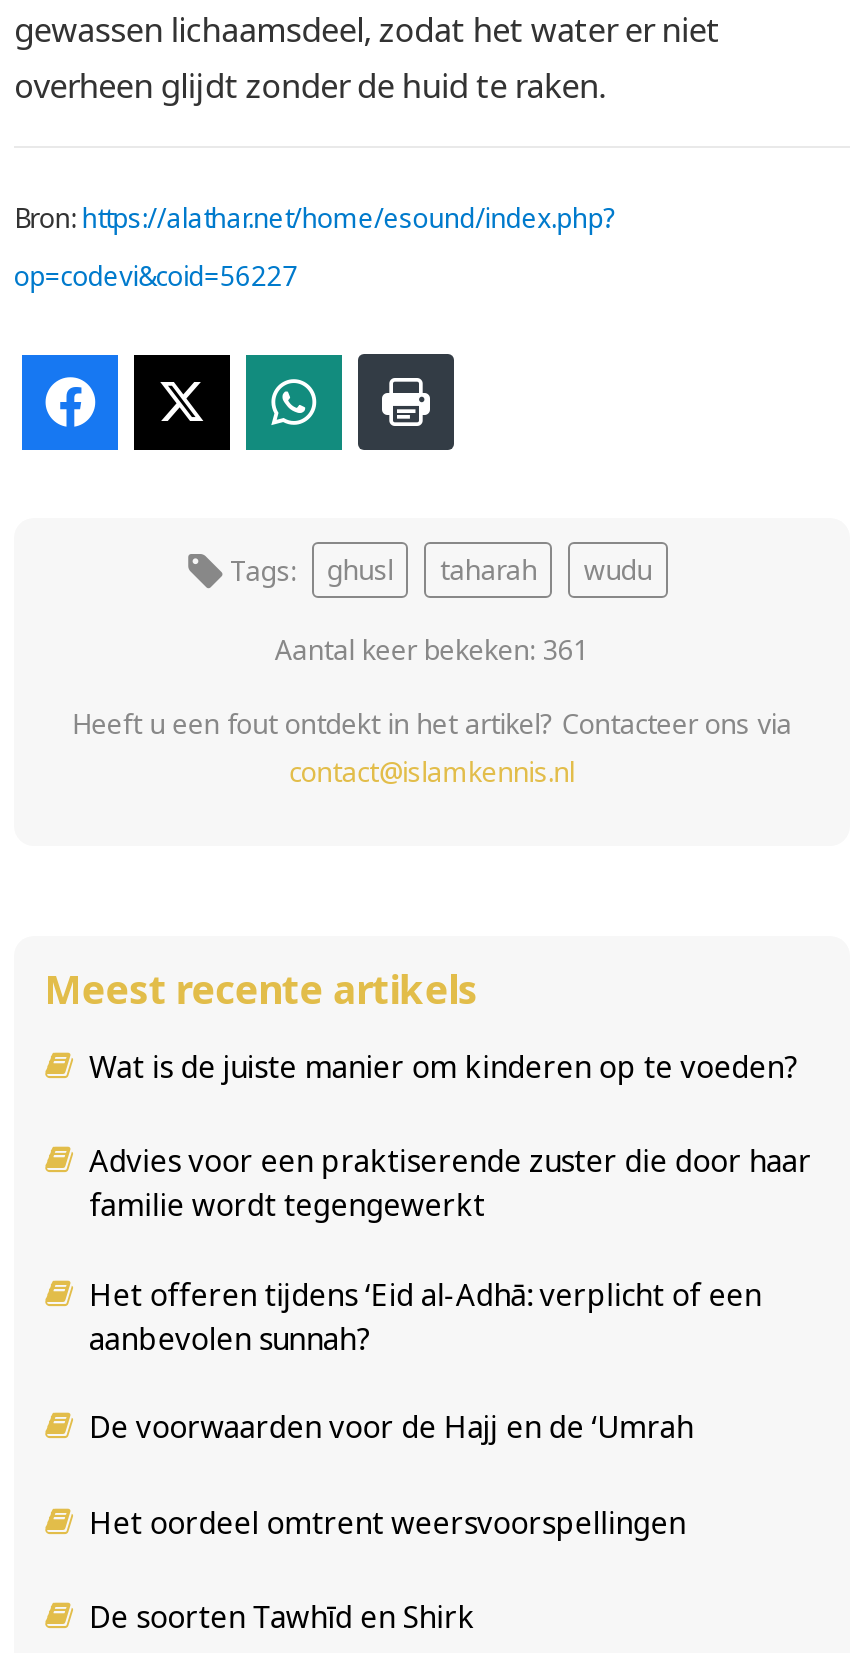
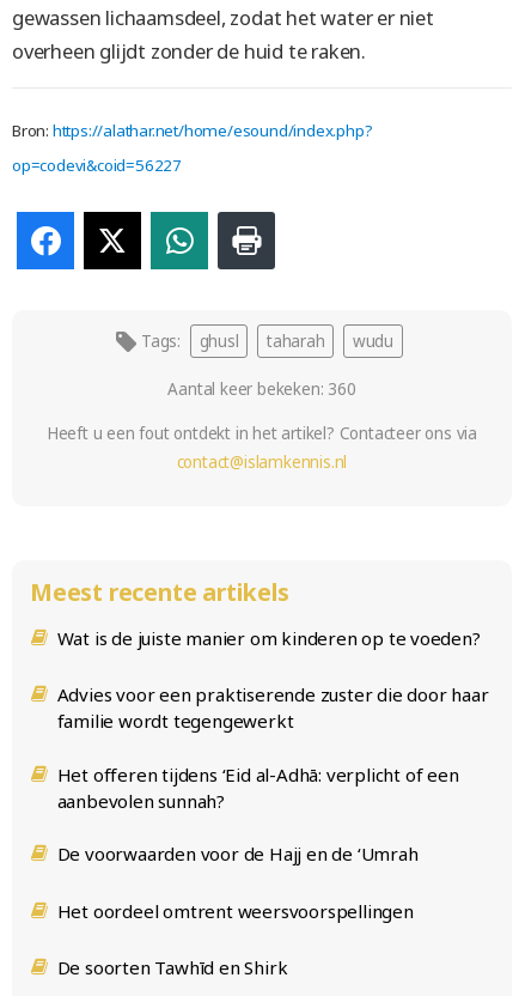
[275,632,589,668] Aantal keer bekeken: 361 -> [168,378,356,400] Aantal keer bekeken: 360

